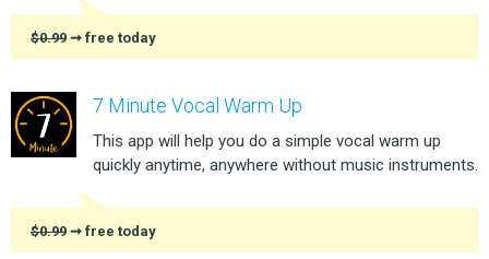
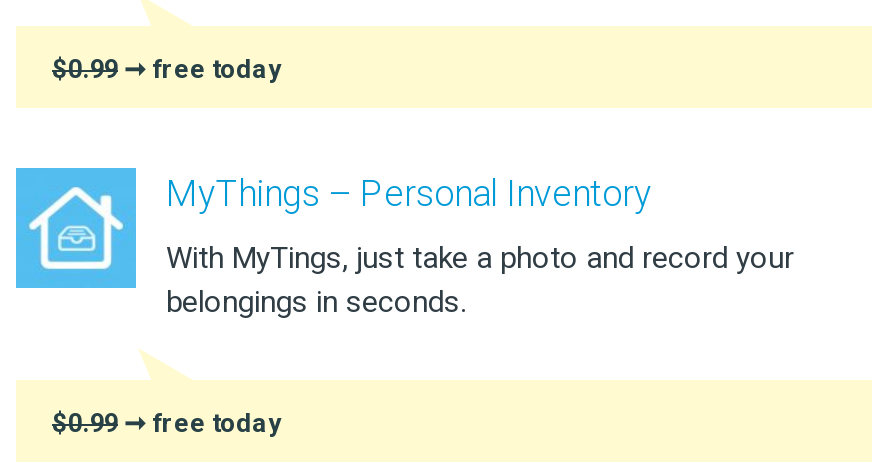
[10,91,302,158] [image] | 7 Minute Vocal Warm Up -> [14,166,652,290] [image] | MyThings – Personal Inventory
[93,131,478,174] This app will help you do a simple vocal warm up | quickly anytime, anywhere without music instruments. -> [166,239,794,319] With MyTings, just take a photo and record your | belongings in seconds.

